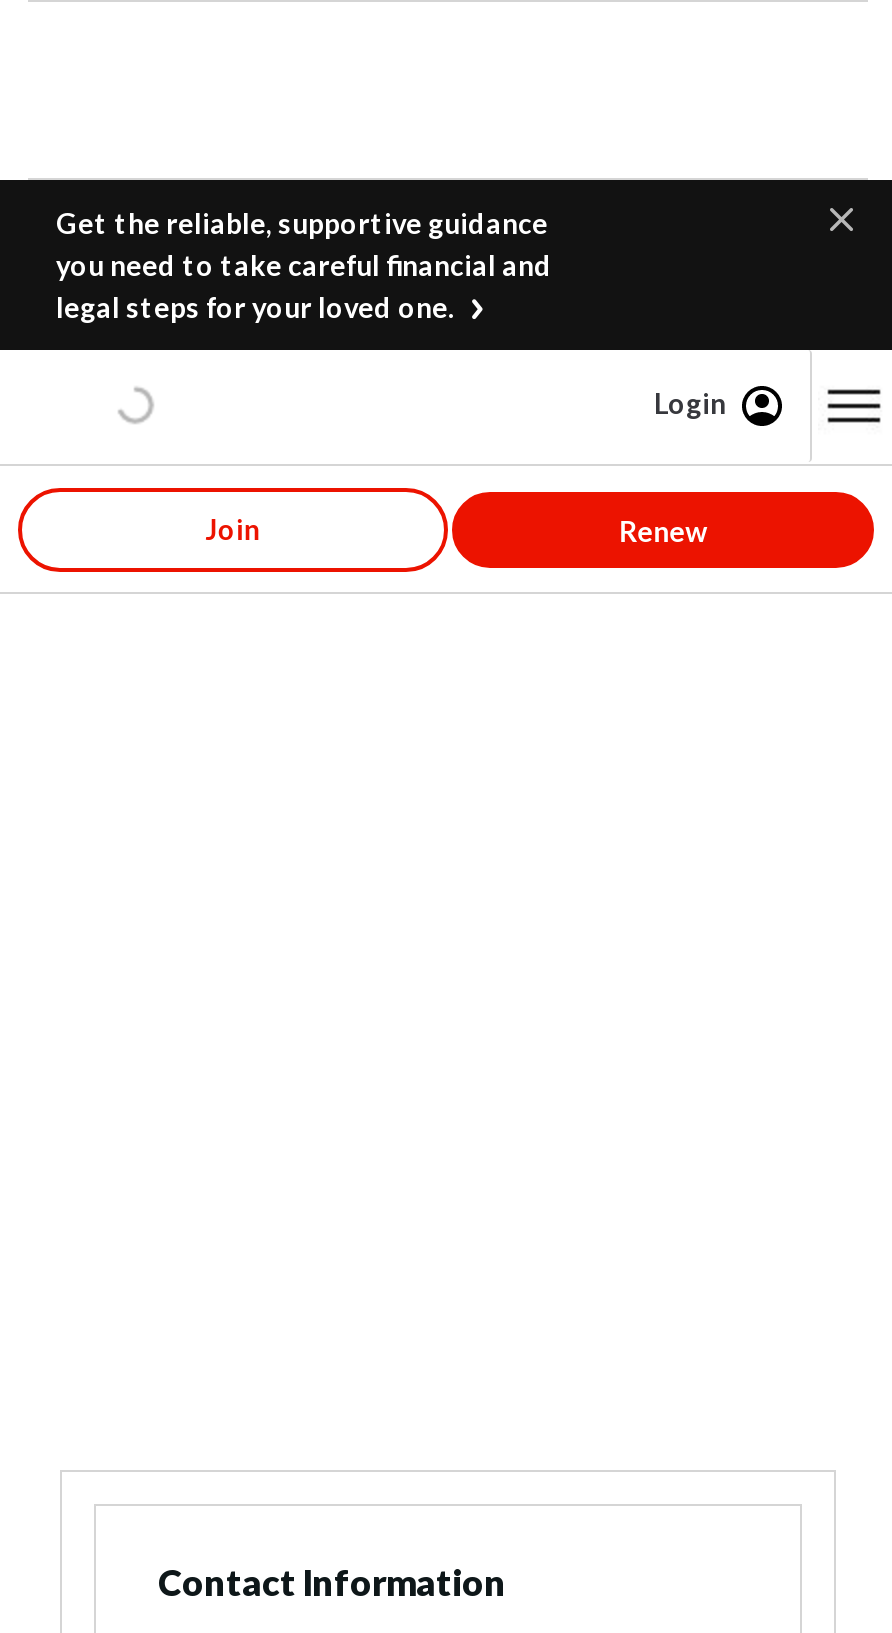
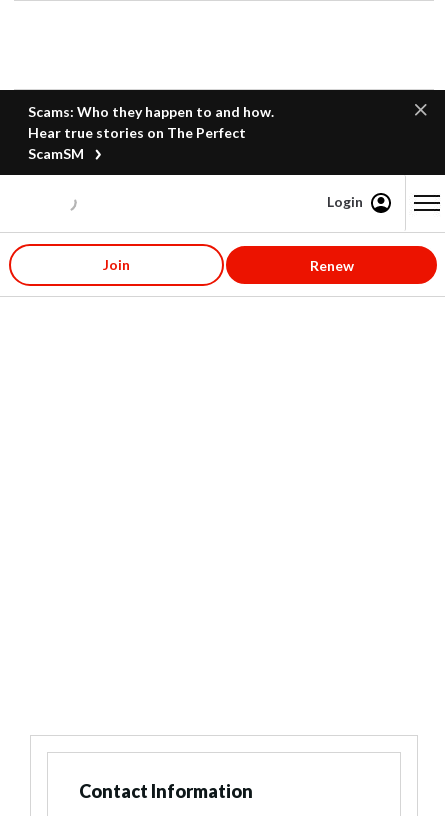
[56,206,552,324] Get the reliable, supportive guidance | you need to take careful financial and | legal steps for your loved one. -> [28,103,274,162] Scams: Who they happen to and how. | Hear true stories on The Perfect | ScamSM

